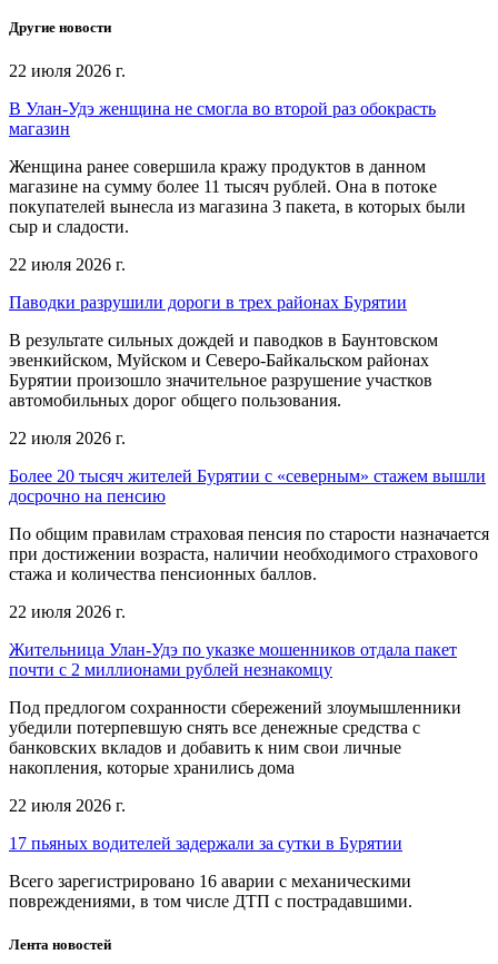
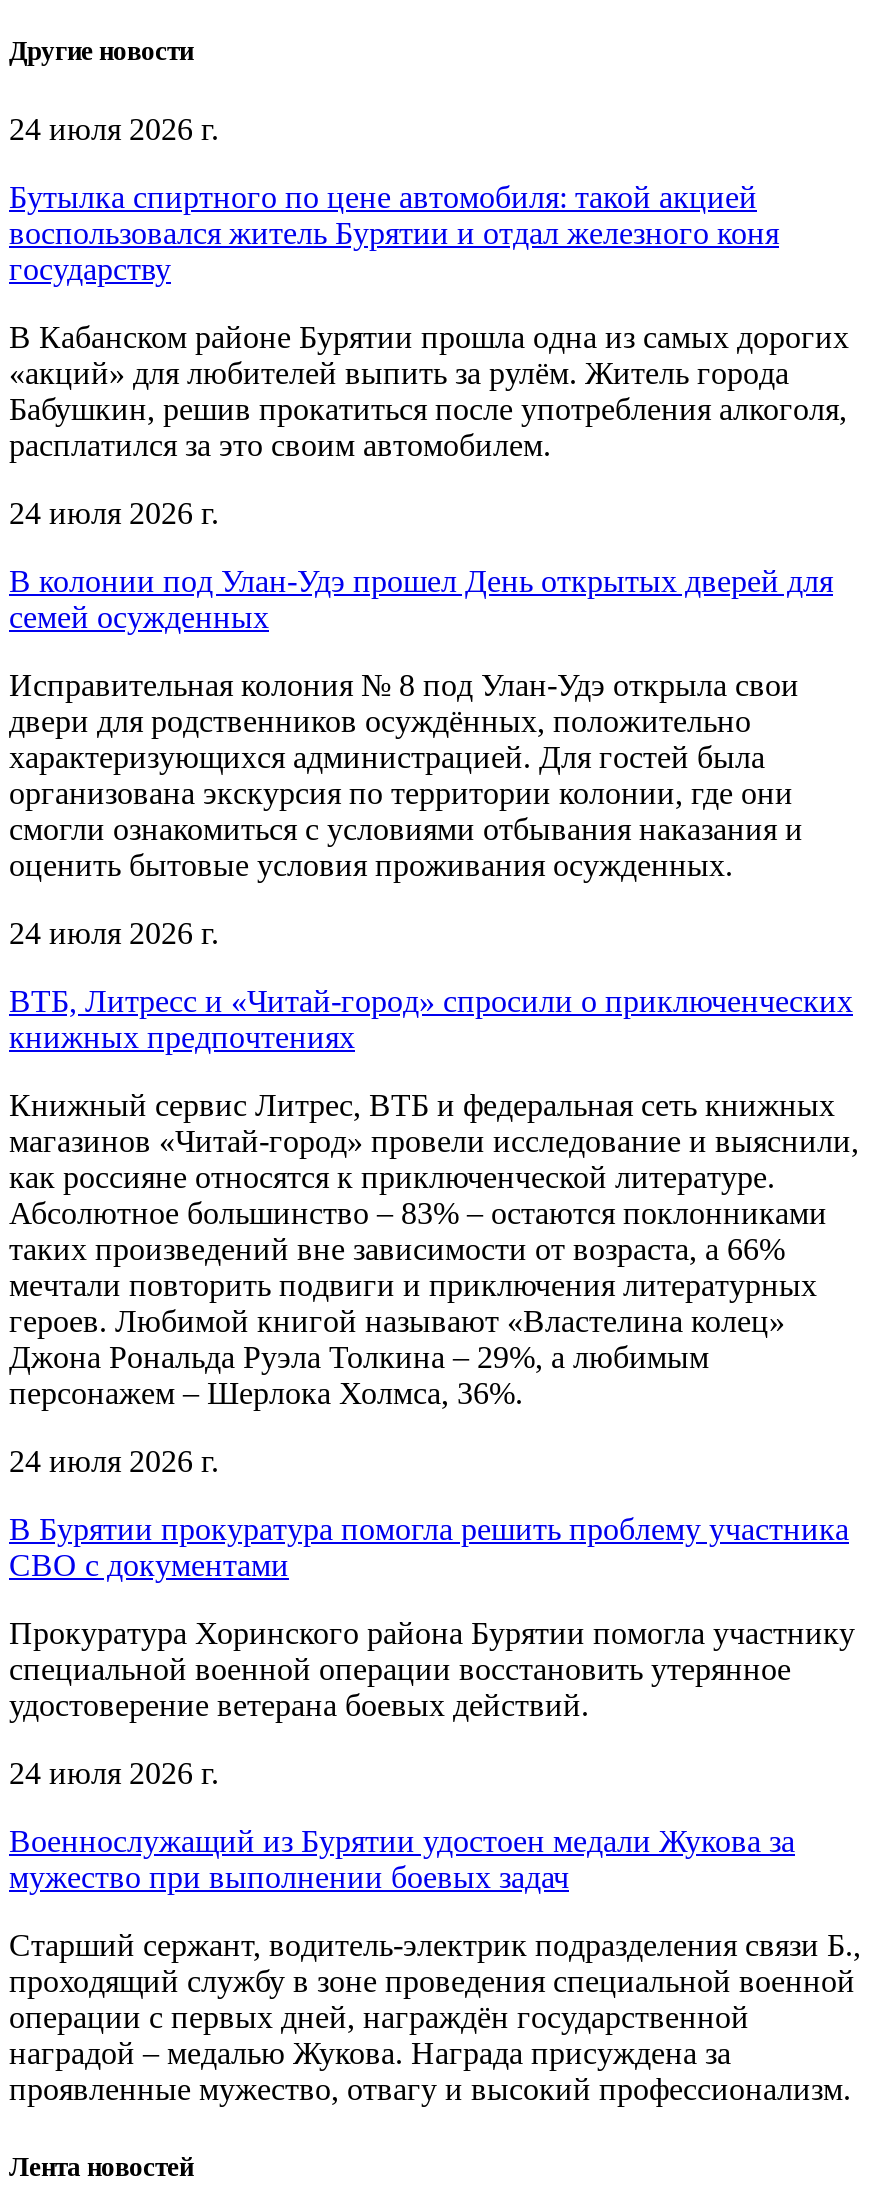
[9,61,126,80] 22 июля 2026 г. -> [9,112,219,146] 24 июля 2026 г.
[9,99,436,138] В Улан-Удэ женщина не смогла во второй раз обокрасть | магазин -> [9,180,779,286] Бутылка спиртного по цене автомобиля: такой акцией | воспользовался житель Бурятии и отдал железного коня | государству
[9,157,466,236] Женщина ранее совершила кражу продуктов в данном | магазине на сумму более 11 тысяч рублей. Она в потоке | покупателей вынесла из магазина 3 пакета, в которых были | сыр и сладости. -> [9,320,849,462] В Кабанском районе Бурятии прошла одна из самых дорогих | «акций» для любителей выпить за рулём. Житель города | Бабушкин, решив прокатиться после употребления алкоголя, | расплатился за это своим автомобилем.
[9,255,126,274] 22 июля 2026 г. -> [9,496,219,530] 24 июля 2026 г.
[9,293,407,311] Паводки разрушили дороги в трех районах Бурятии -> [9,564,833,634] В колонии под Улан-Удэ прошел День открытых дверей для | семей осужденных
[9,330,438,409] В результате сильных дождей и паводков в Баунтовском | эвенкийском, Муйском и Северо-Байкальском районах | Бурятии произошло значительное разрушение участков | автомобильных дорог общего пользования. -> [9,668,803,882] Исправительная колония № 8 под Улан-Удэ открыла свои | двери для родственников осуждённых, положительно | характеризующихся администрацией. Для гостей была | организована экскурсия по территории колонии, где они | смогли ознакомиться с условиями отбывания наказания и | оценить бытовые условия проживания осужденных.
[9,428,126,447] 22 июля 2026 г. -> [9,916,219,950] 24 июля 2026 г.
[9,466,486,505] Более 20 тысяч жителей Бурятии с «северным» стажем вышли | досрочно на пенсию -> [9,984,853,1054] ВТБ, Литресс и «Читай-город» спросили о приключенческих | книжных предпочтениях
[9,524,489,583] По общим правилам страховая пенсия по старости назначается | при достижении возраста, наличии необходимого страхового | стажа и количества пенсионных баллов. -> [9,1088,859,1410] Книжный сервис Литрес, ВТБ и федеральная сеть книжных | магазинов «Читай-город» провели исследование и выяснили, | как россияне относятся к приключенческой литературе. | Абсолютное большинство – 83% – остаются поклонниками | таких произведений вне зависимости от возраста, а 66% | мечтали повторить подвиги и приключения литературных | героев. Любимой книгой называют «Властелина колец» | Джона Рональда Руэла Толкина – 29%, а любимым | персонажем – Шерлока Холмса, 36%.
[9,602,126,621] 22 июля 2026 г. -> [9,1444,219,1478] 24 июля 2026 г.
[9,640,457,679] Жительница Улан-Удэ по указке мошенников отдала пакет | почти с 2 миллионами рублей незнакомцу -> [9,1512,849,1582] В Бурятии прокуратура помогла решить проблему участника | СВО с документами
[9,698,461,777] Под предлогом сохранности сбережений злоумышленники | убедили потерпевшую снять все денежные средства с | банковских вкладов и добавить к ним свои личные | накопления, которые хранились дома -> [9,1616,855,1722] Прокуратура Хоринского района Бурятии помогла участнику | специальной военной операции восстановить утерянное | удостоверение ветерана боевых действий.
[9,796,126,815] 22 июля 2026 г. -> [9,1756,219,1790] 24 июля 2026 г.
[9,834,402,852] 17 пьяных водителей задержали за сутки в Бурятии -> [9,1824,795,1894] Военнослужащий из Бурятии удостоен медали Жукова за | мужество при выполнении боевых задач
[9,871,412,910] Всего зарегистрировано 16 аварии с механическими | повреждениями, в том числе ДТП с пострадавшими. -> [9,1928,861,2106] Старший сержант, водитель-электрик подразделения связи Б., | проходящий службу в зоне проведения специальной военной | операции с первых дней, награждён государственной | наградой – медалью Жукова. Награда присуждена за | проявленные мужество, отвагу и высокий профессионализм.

